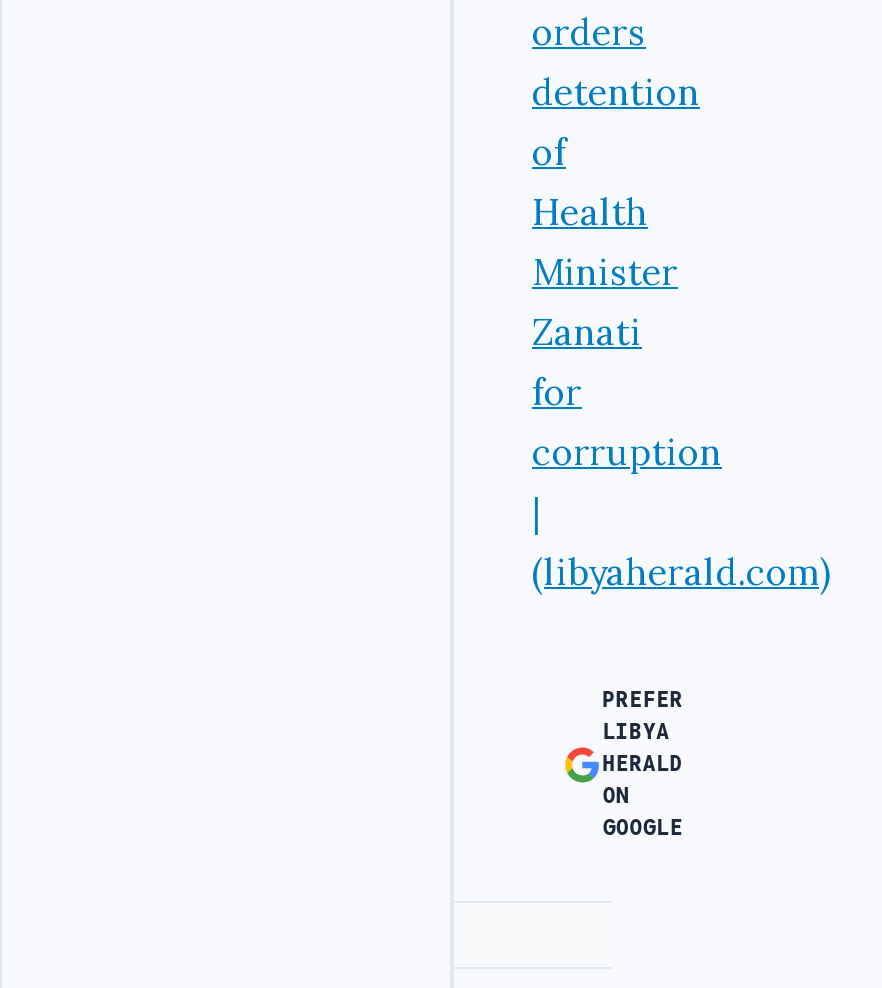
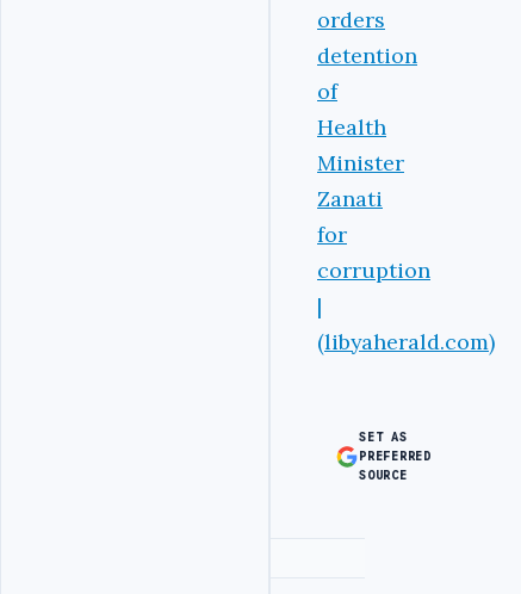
[602,686,683,840] PREFER | LIBYA | HERALD | ON | GOOGLE -> [359,429,431,483] SET AS | PREFERRED | SOURCE

